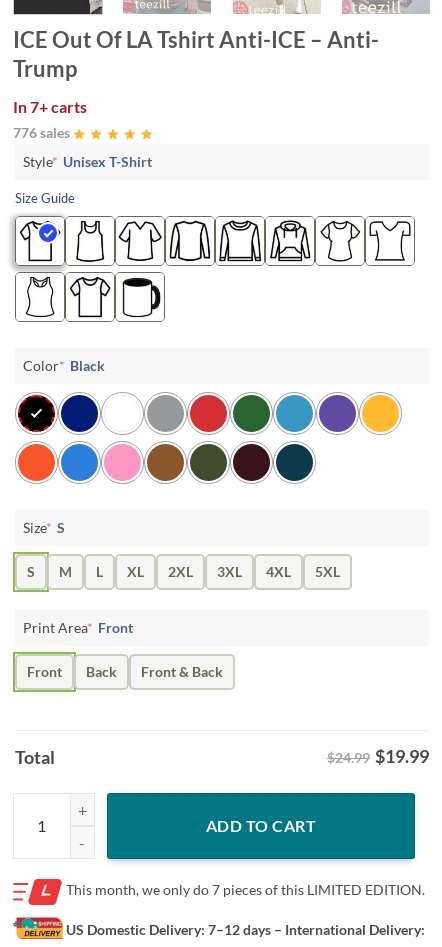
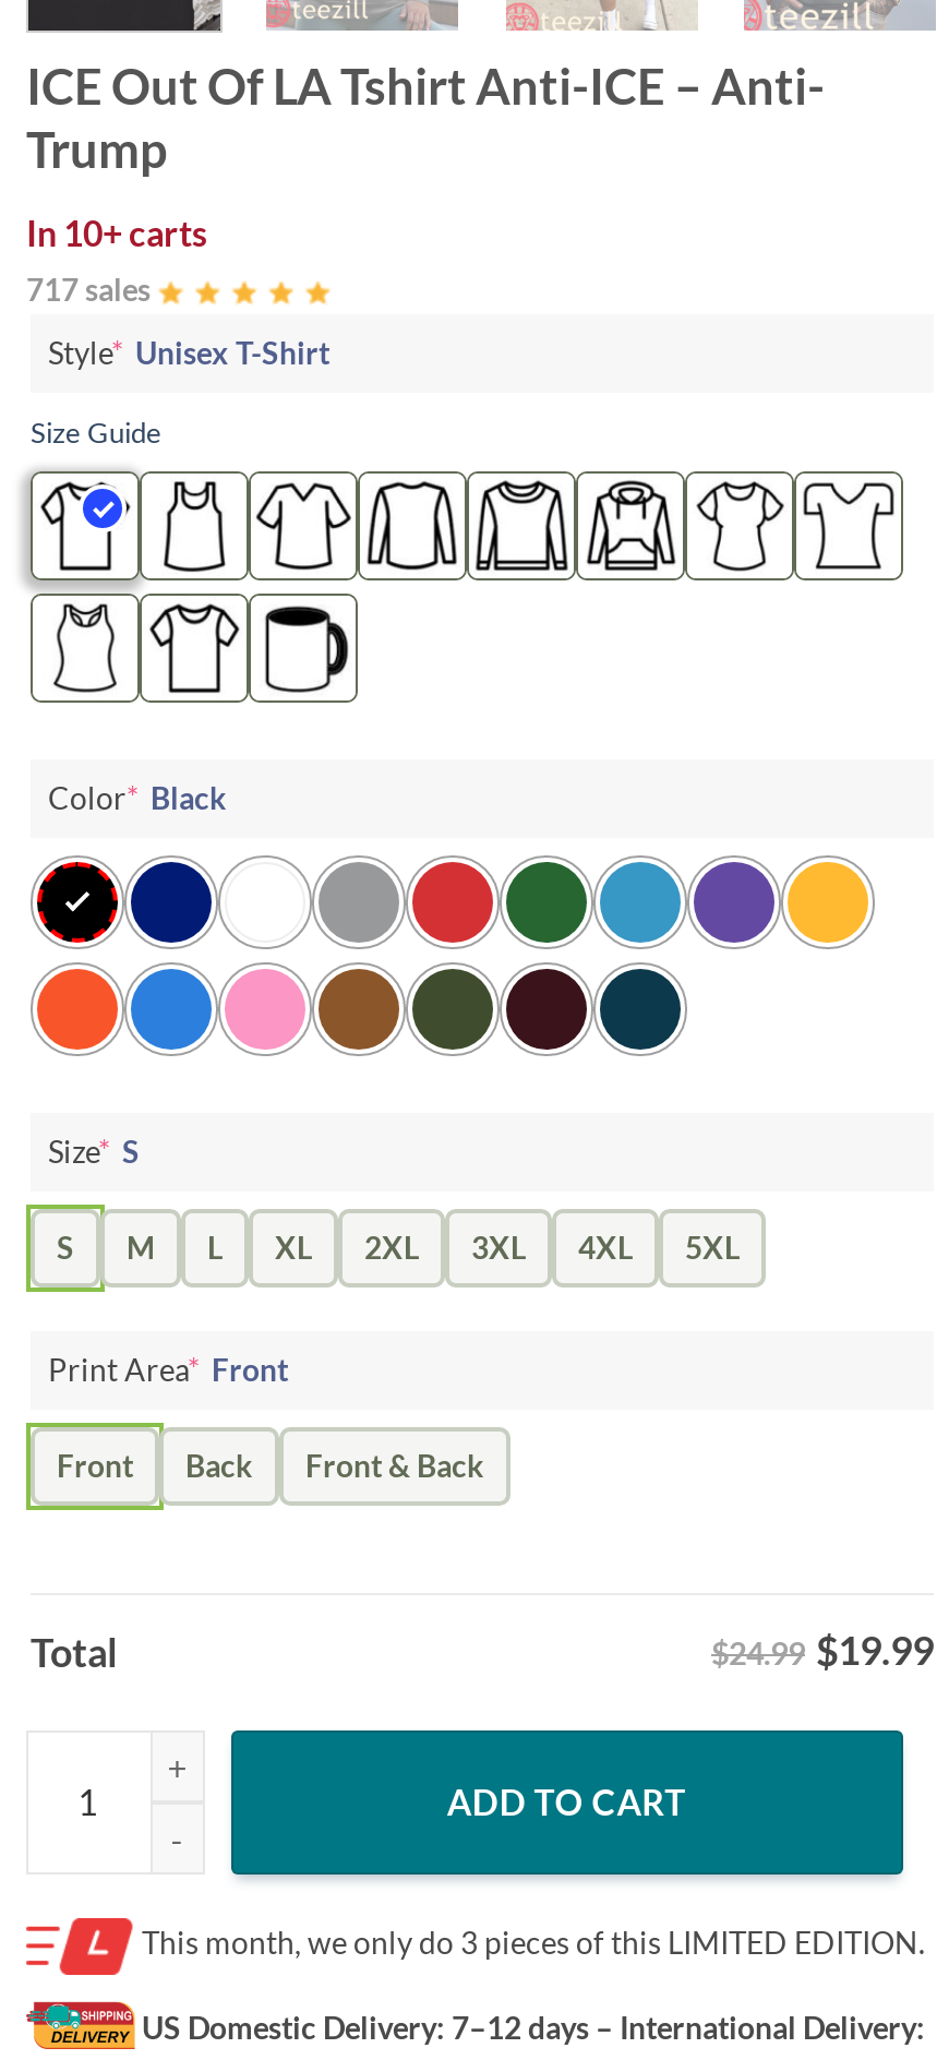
[13,97,87,116] In 7+ carts -> [26,213,207,254] In 10+ carts
[13,124,70,141] 776 sales -> [26,271,151,309] 717 sales
[66,882,425,899] This month, we only do 7 pieces of this LIMITED EDITION. -> [142,1924,925,1961] This month, we only do 3 pieces of this LIMITED EDITION.

